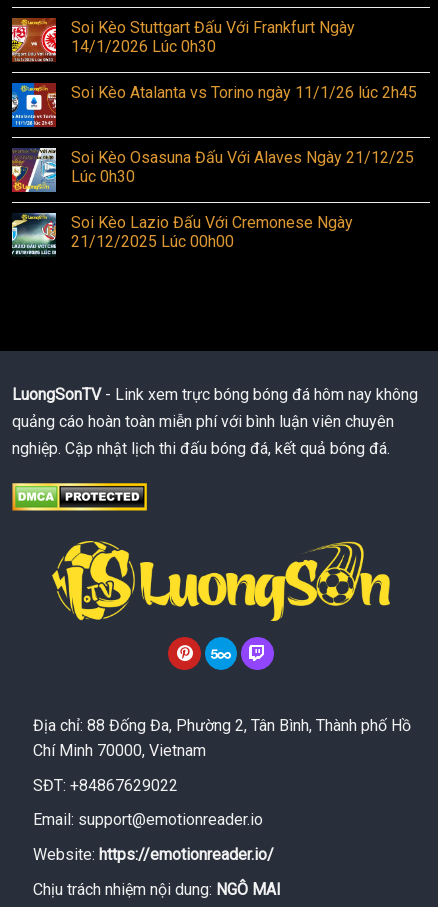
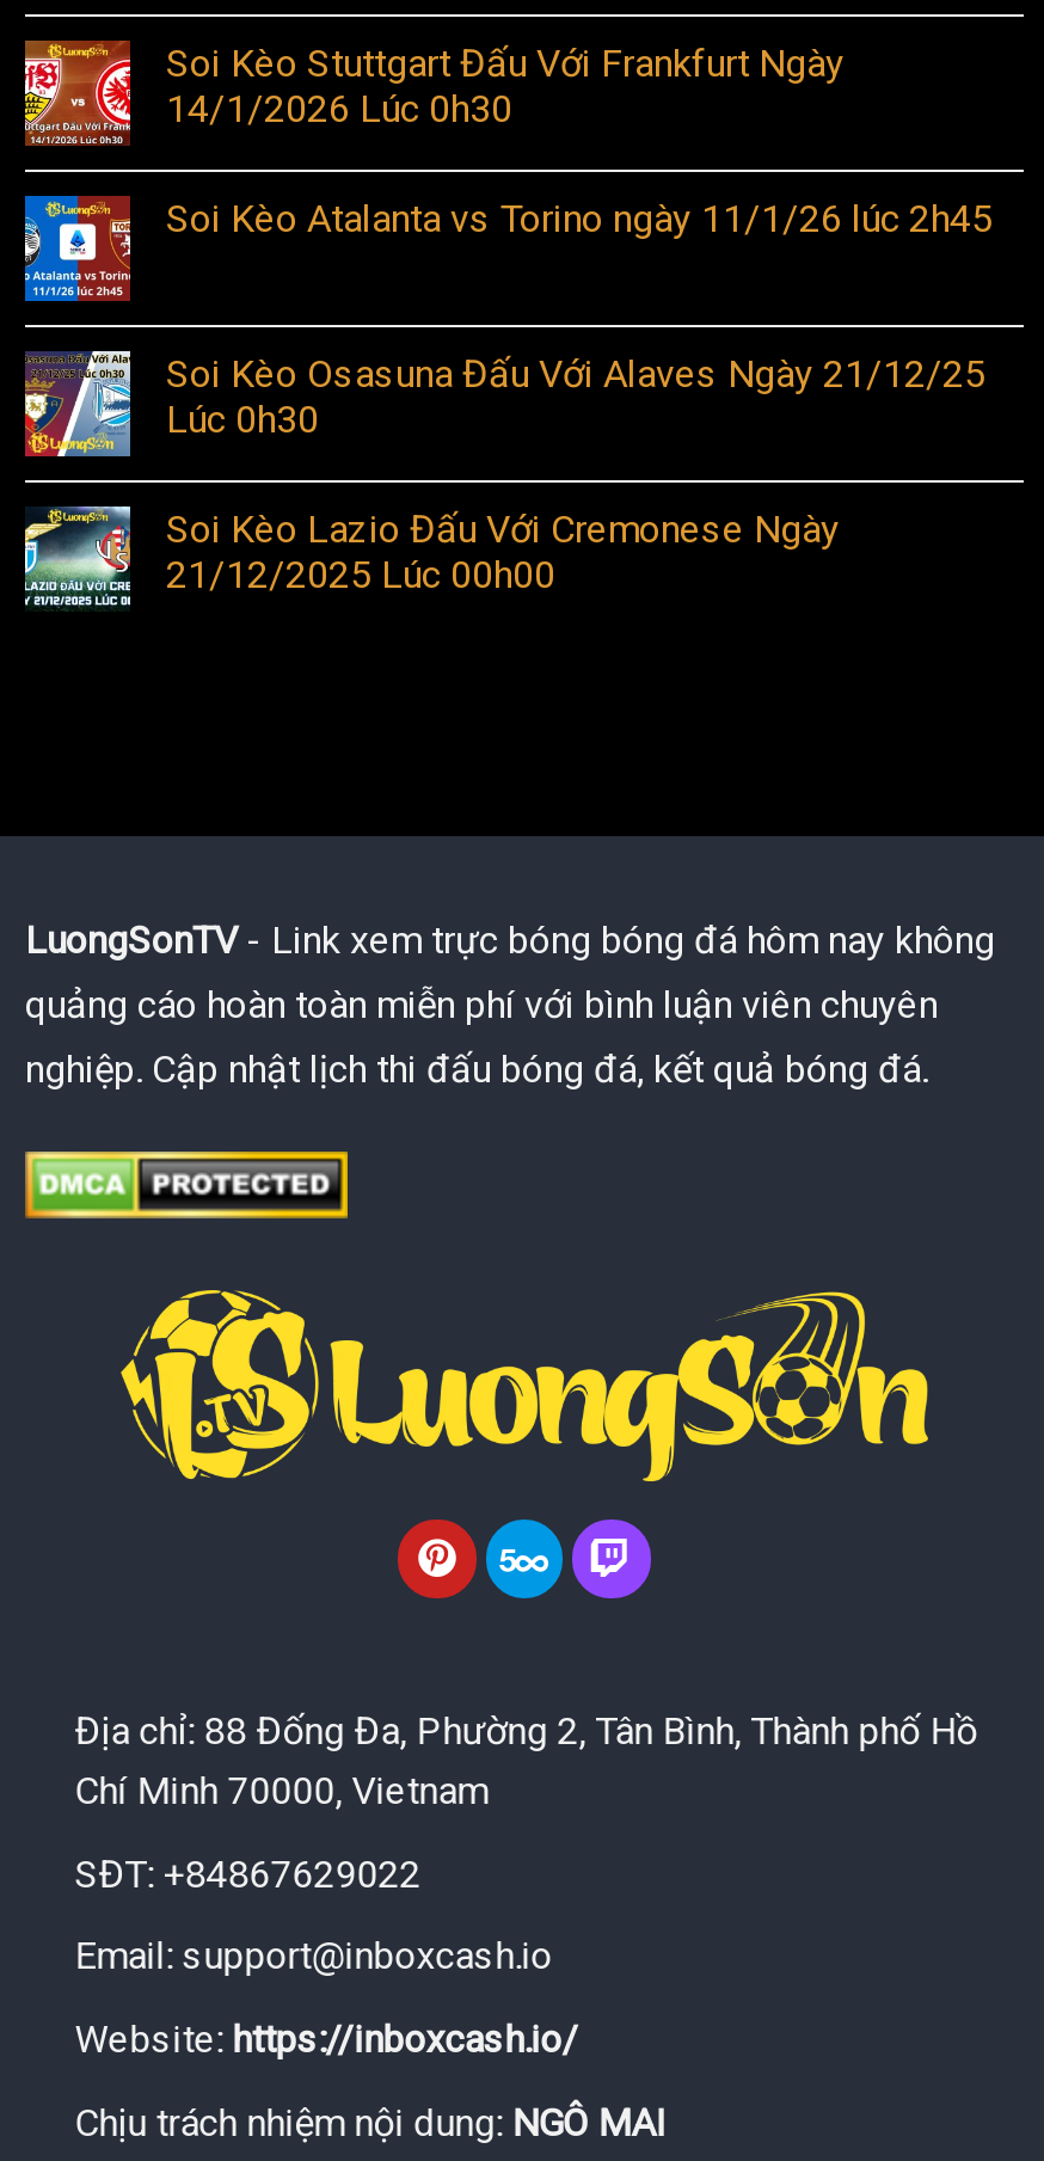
[33,810,263,829] Email: support@emotionreader.io -> [75,1934,553,1979] Email: support@inboxcash.io
[33,845,274,864] Website: https://emotionreader.io/ -> [75,2016,579,2062] Website: https://inboxcash.io/

